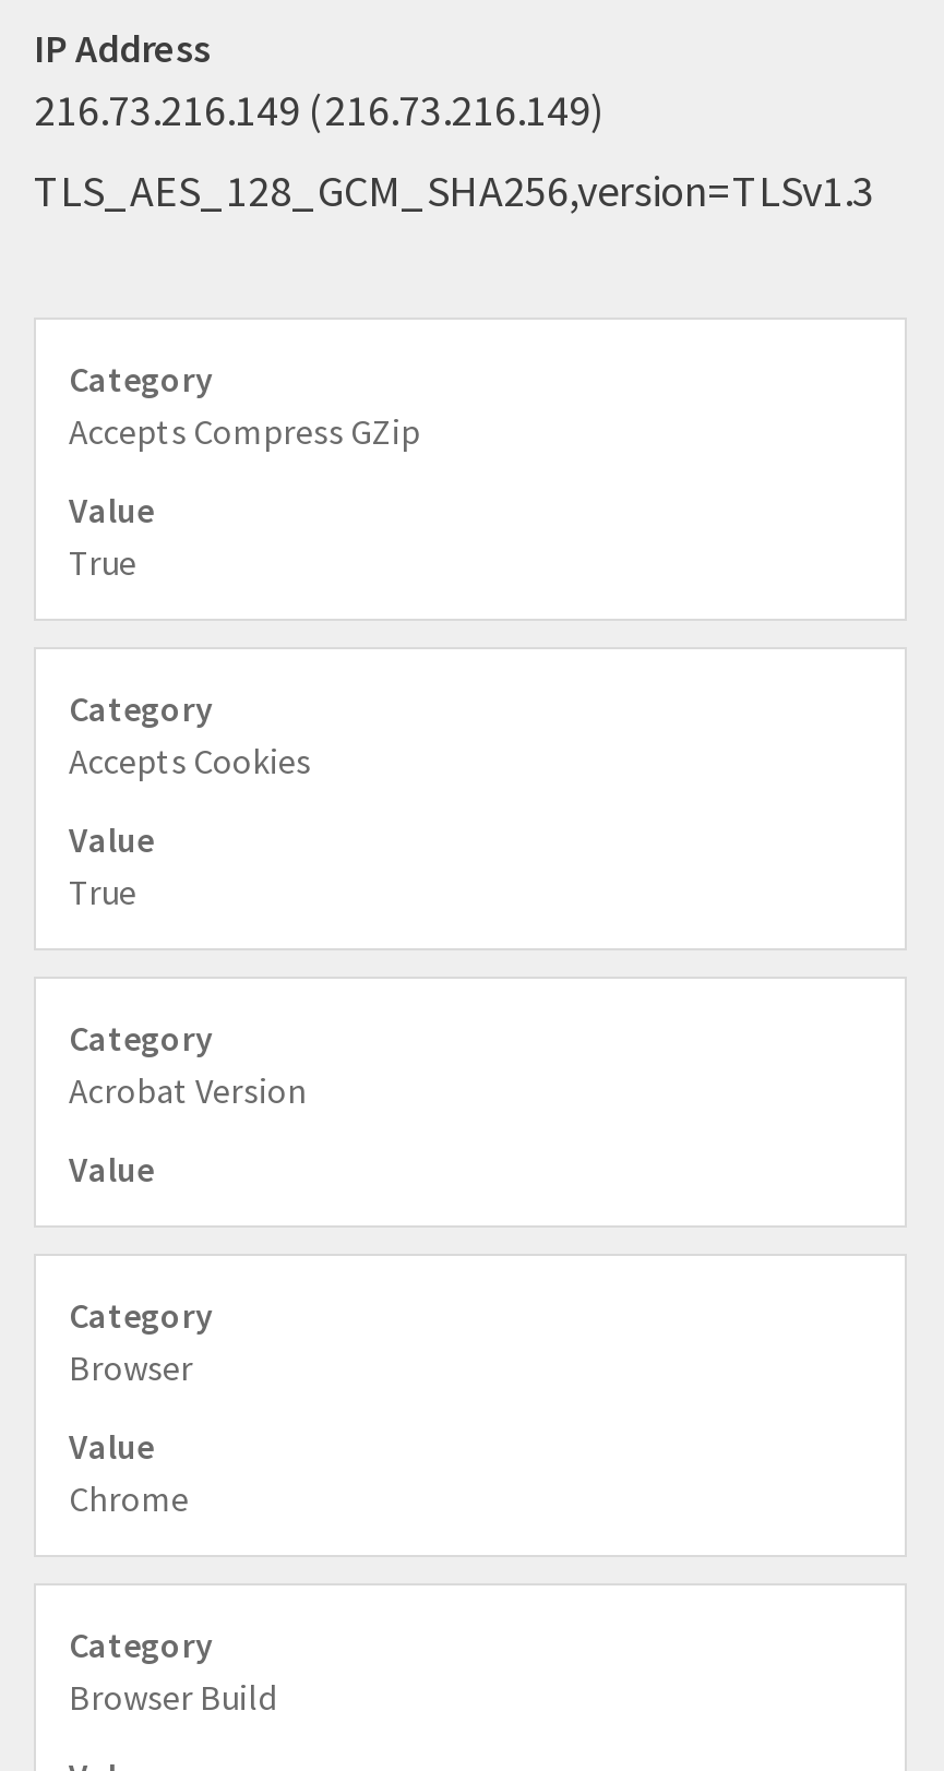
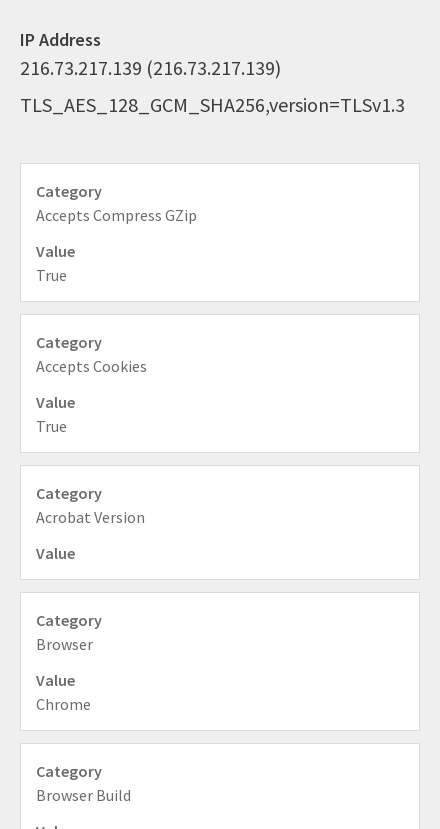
[34,82,604,137] 216.73.216.149 (216.73.216.149) -> [20,55,281,80] 216.73.217.139 (216.73.217.139)

